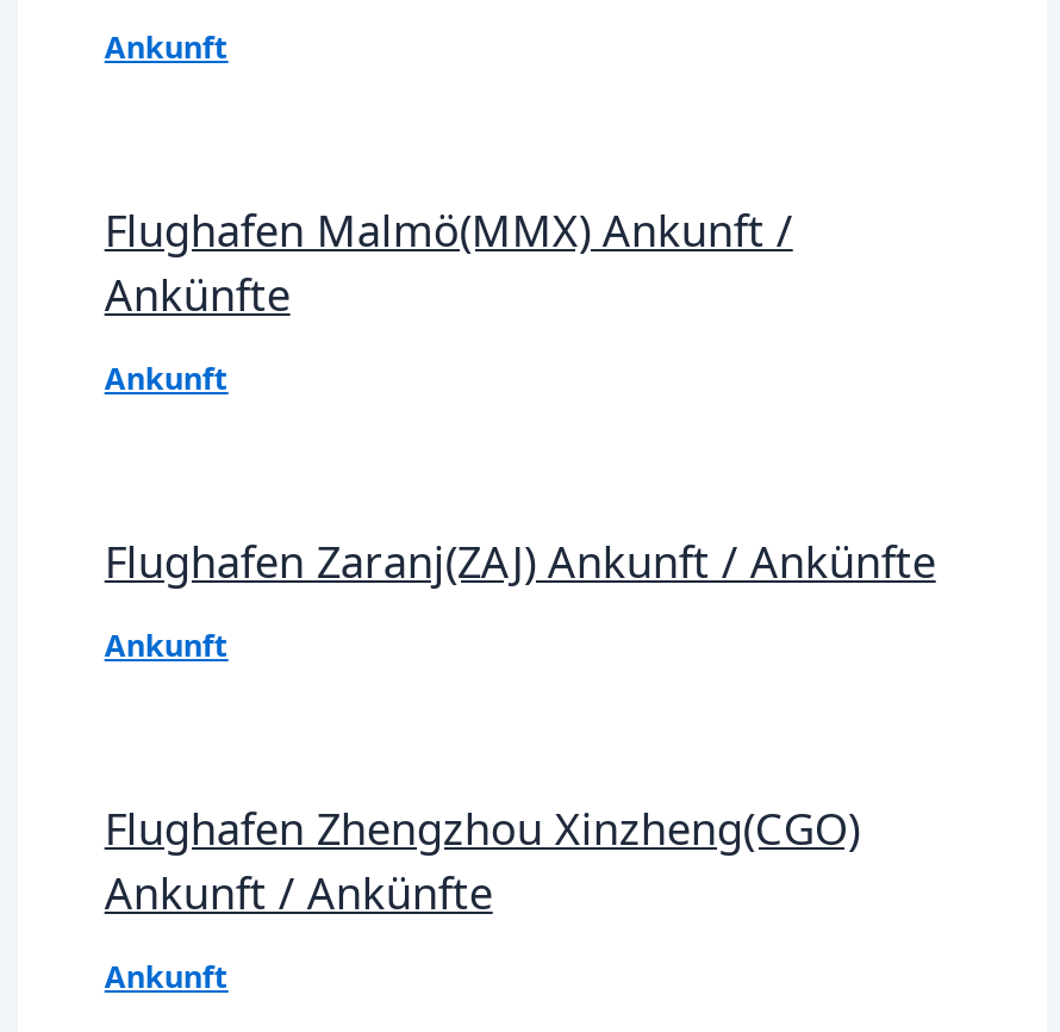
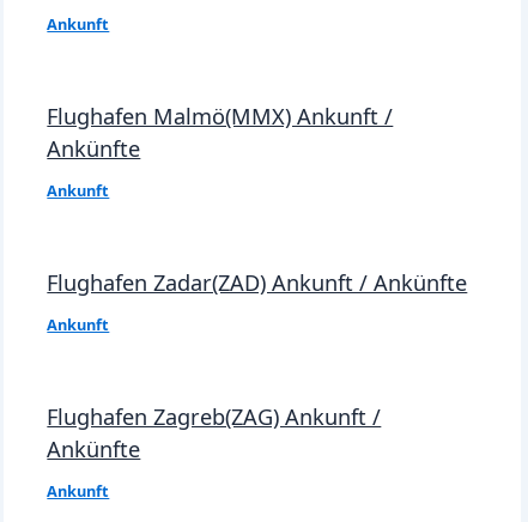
[104,532,936,589] Flughafen Zaranj(ZAJ) Ankunft / Ankünfte -> [47,268,467,297] Flughafen Zadar(ZAD) Ankunft / Ankünfte
[104,799,859,921] Flughafen Zhengzhou Xinzheng(CGO) | Ankunft / Ankünfte -> [47,402,381,463] Flughafen Zagreb(ZAG) Ankunft / | Ankünfte

